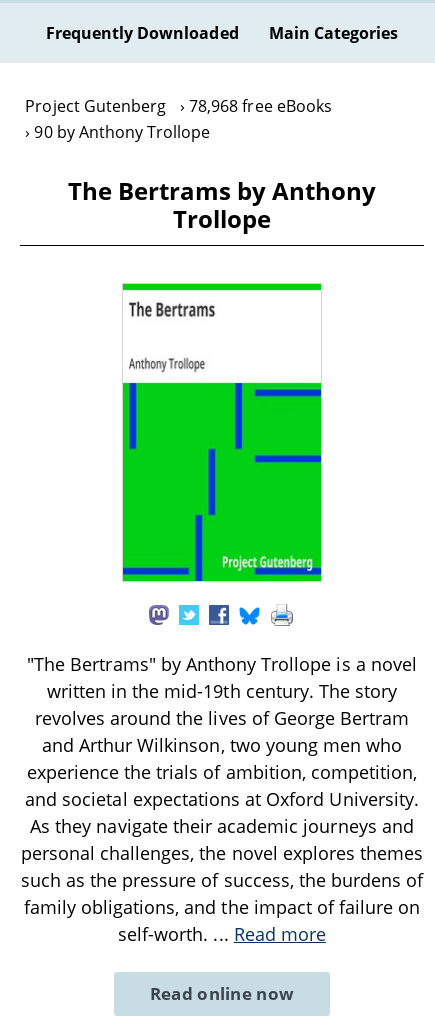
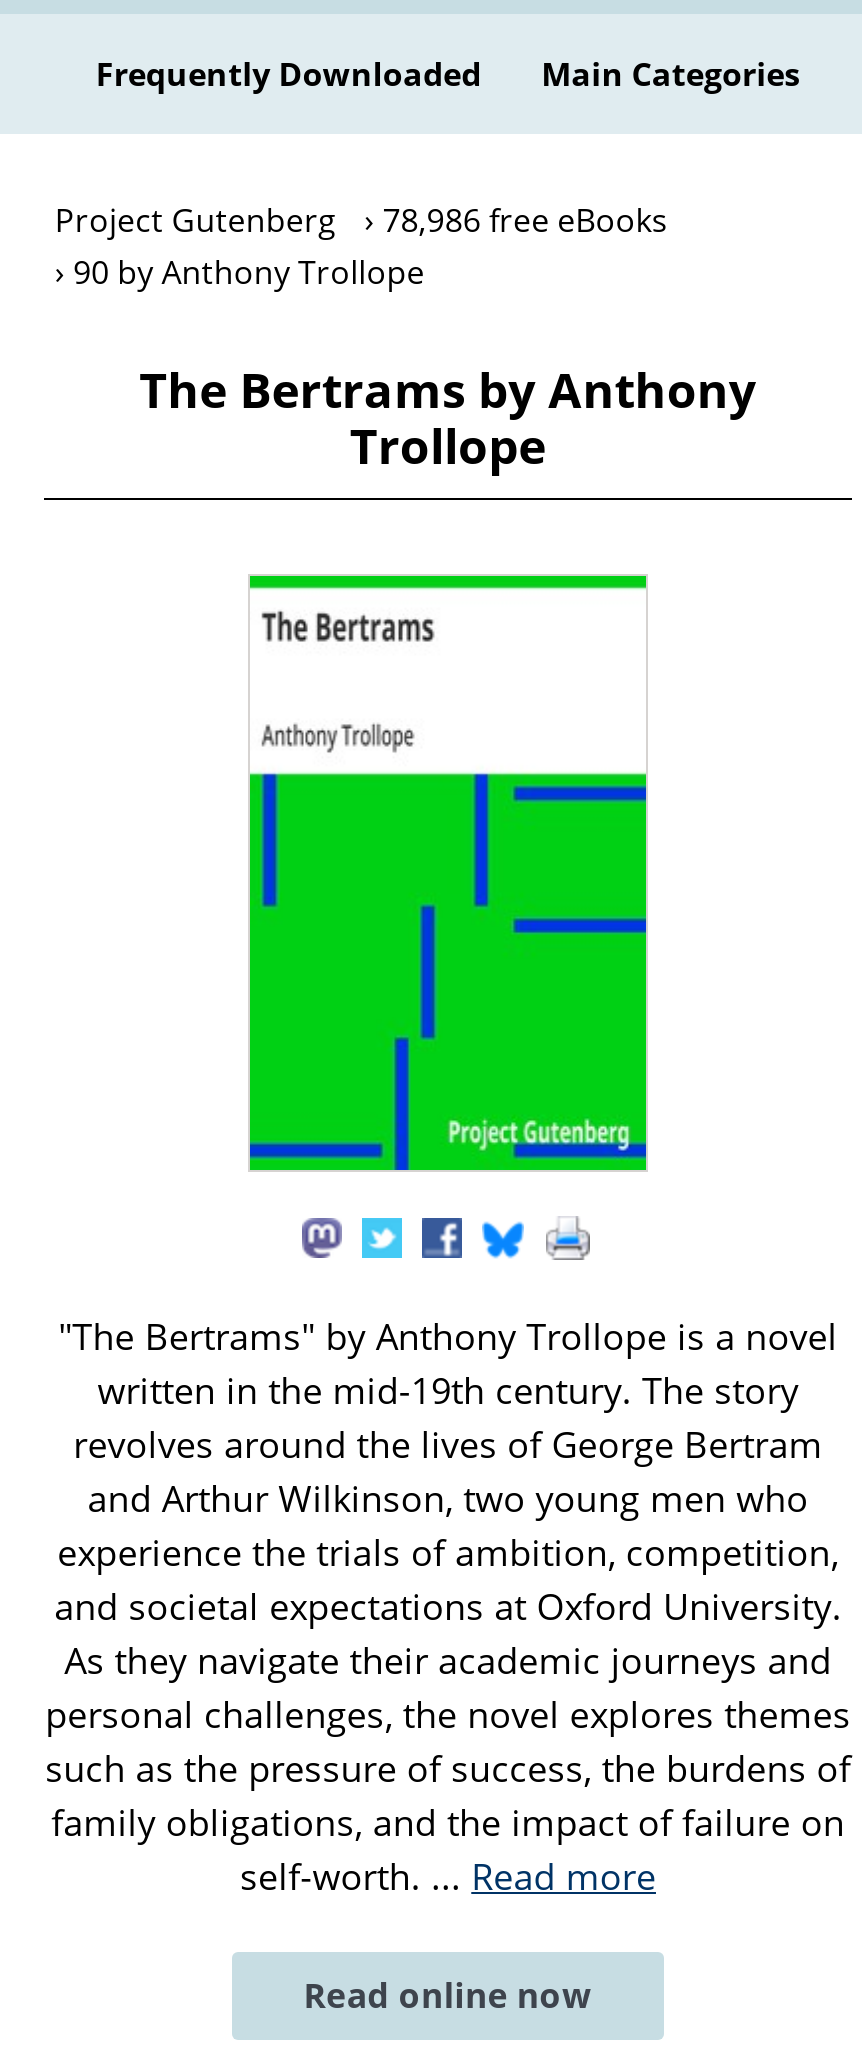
[25,95,332,117] Project Gutenberg 78,968 free eBooks -> [55,198,668,242] Project Gutenberg 78,986 free eBooks

